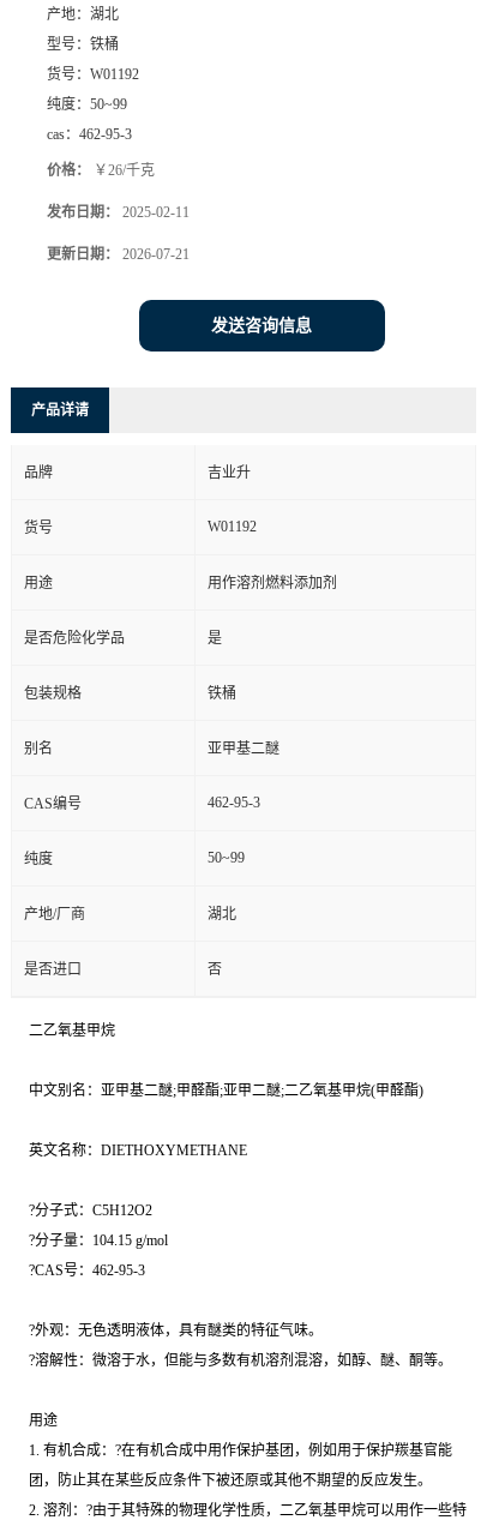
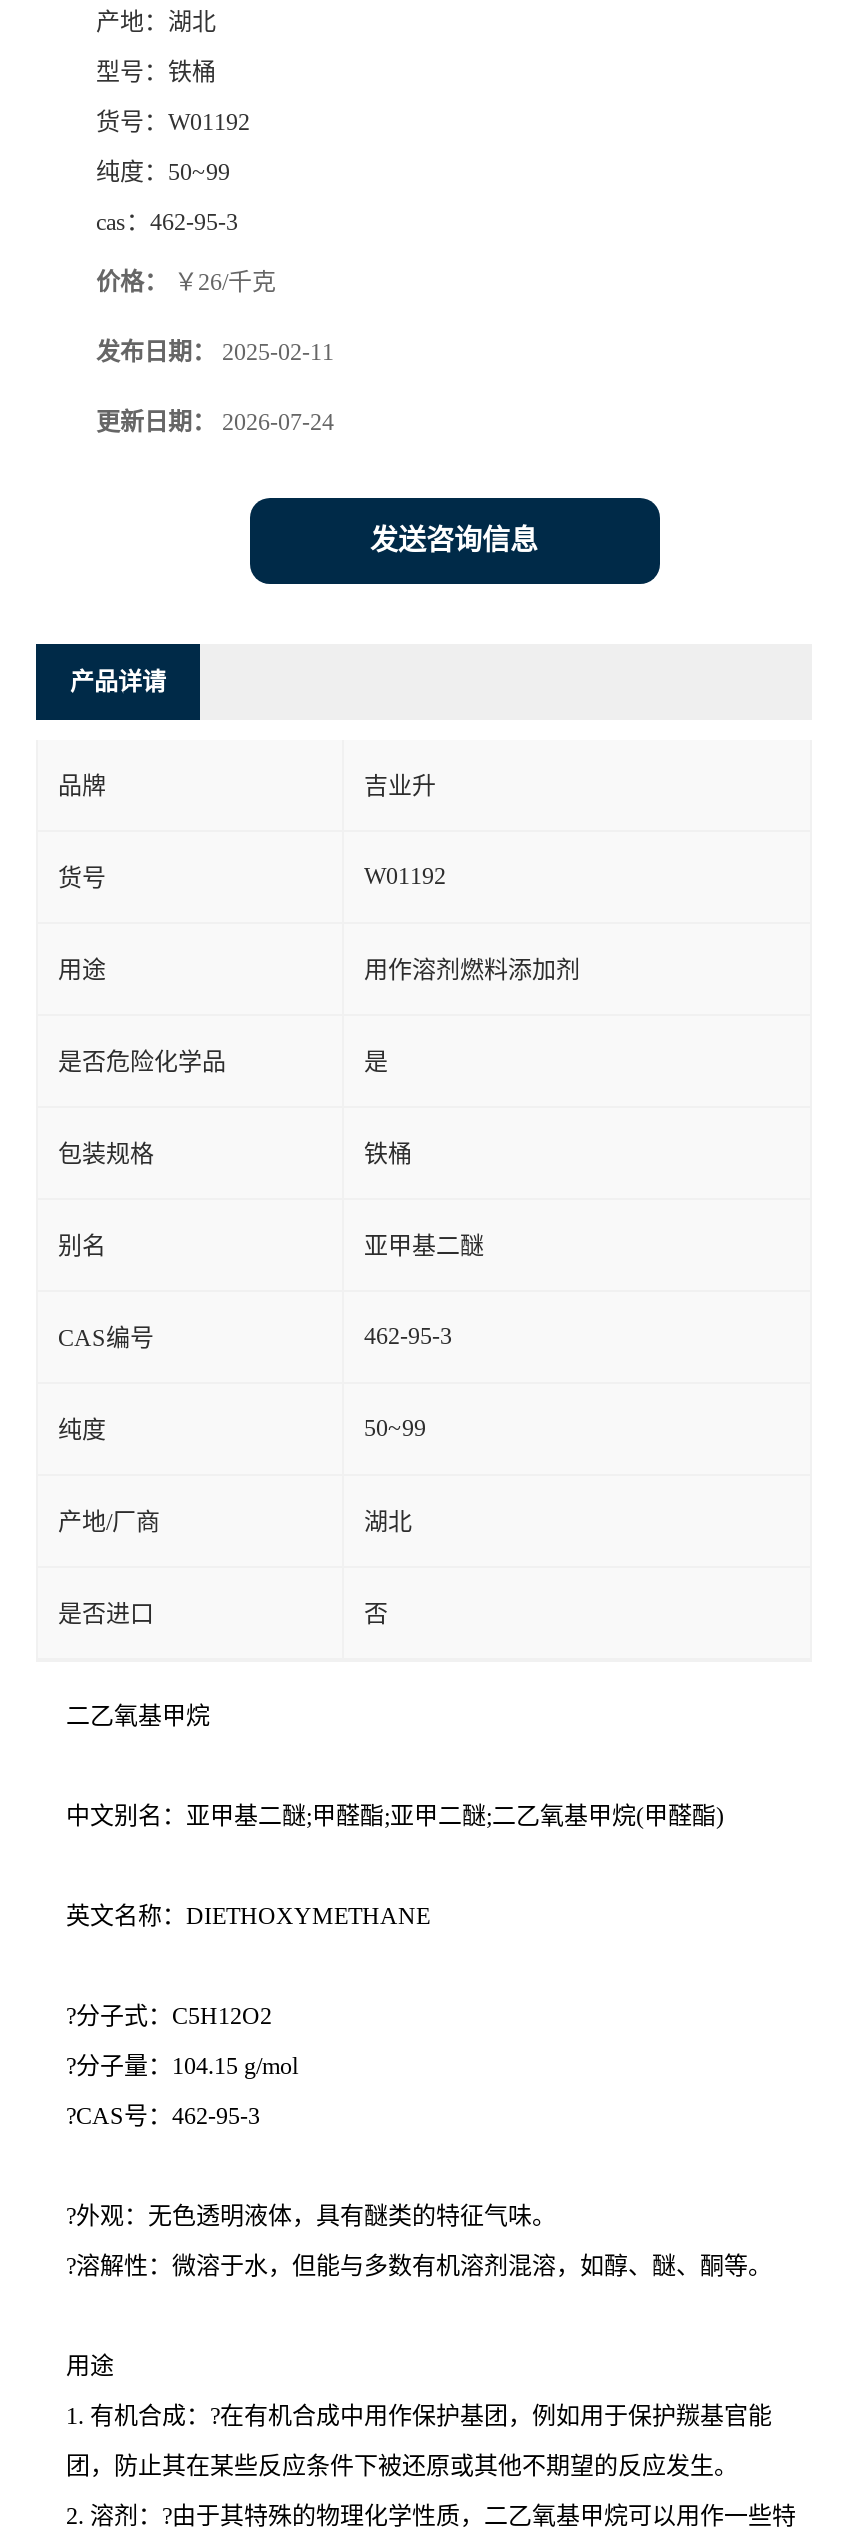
[47,246,190,263] 更新日期：2026-07-21 -> [96,409,334,437] 更新日期：2026-07-24

